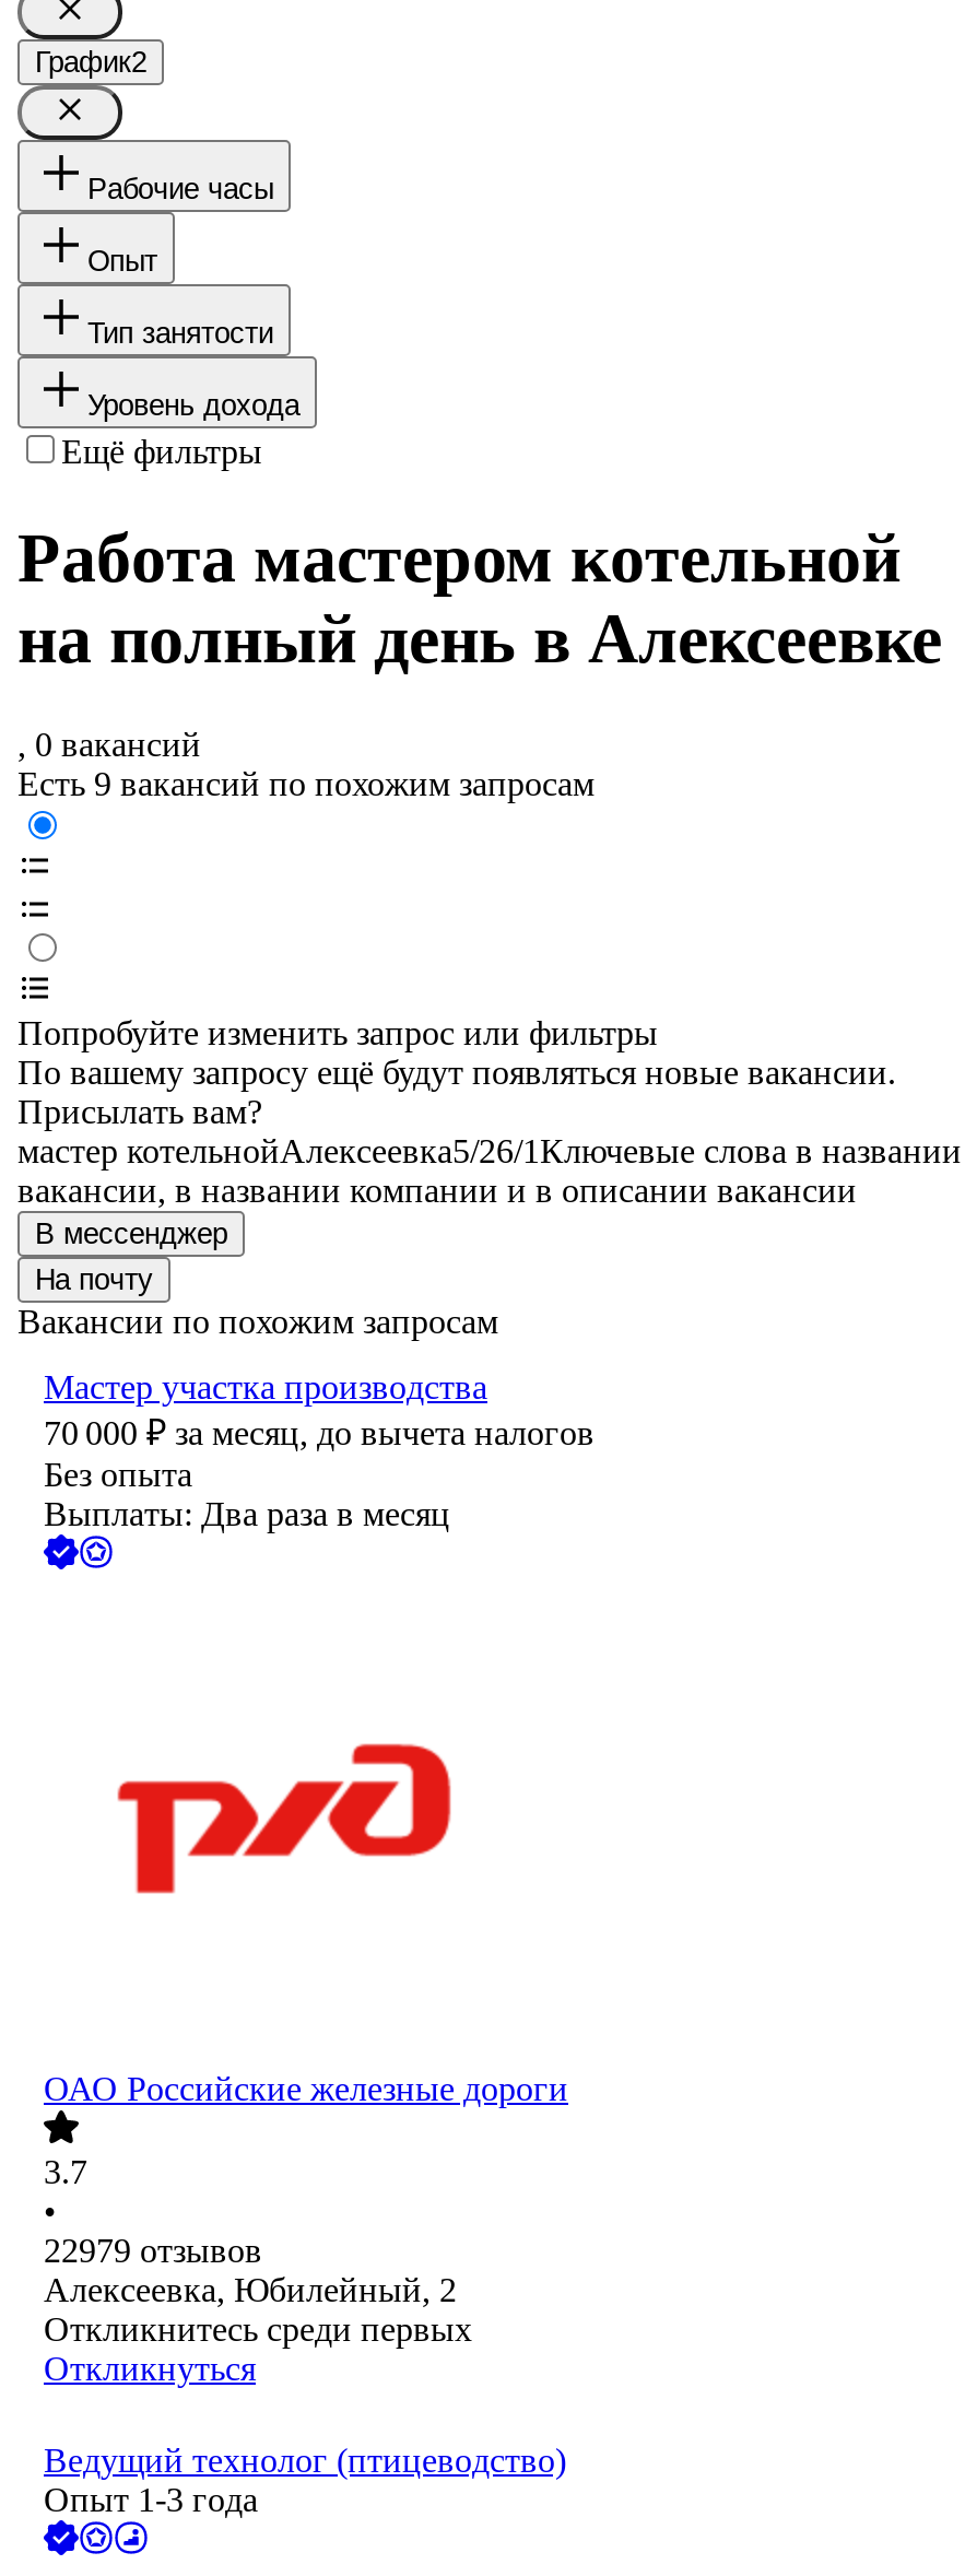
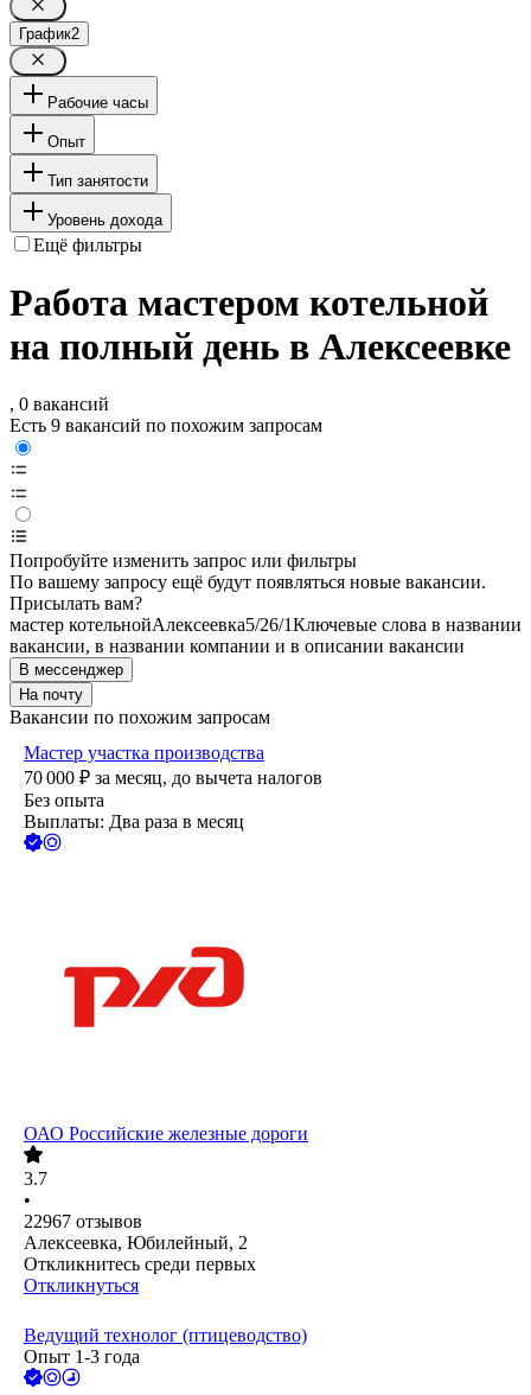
[44,2233,262,2270] 22979 отзывов -> [24,1212,142,1232] 22967 отзывов

